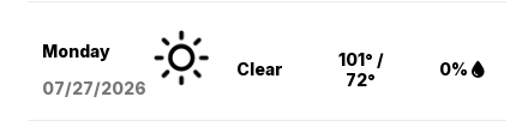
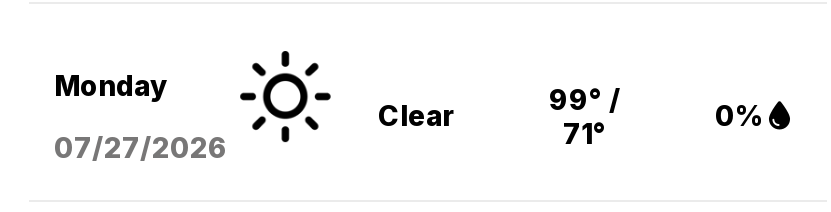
[338,50,384,70] 101° / -> [549,83,621,117] 99° /
[346,70,376,90] 72° -> [563,117,607,151] 71°

